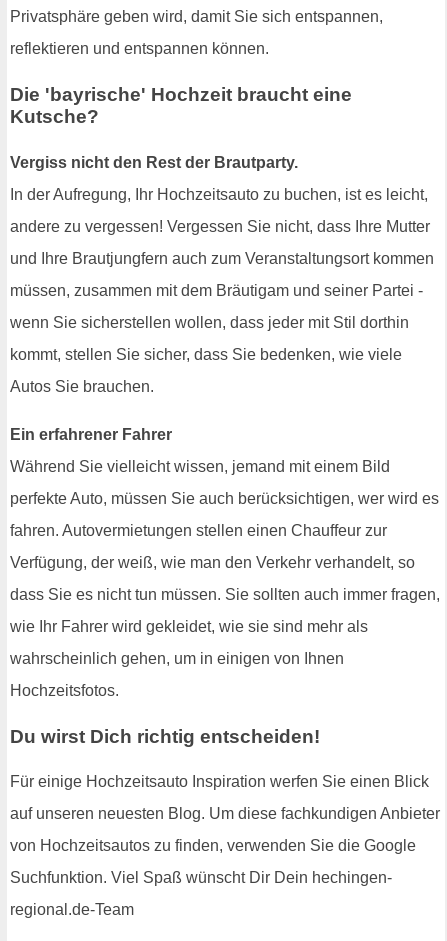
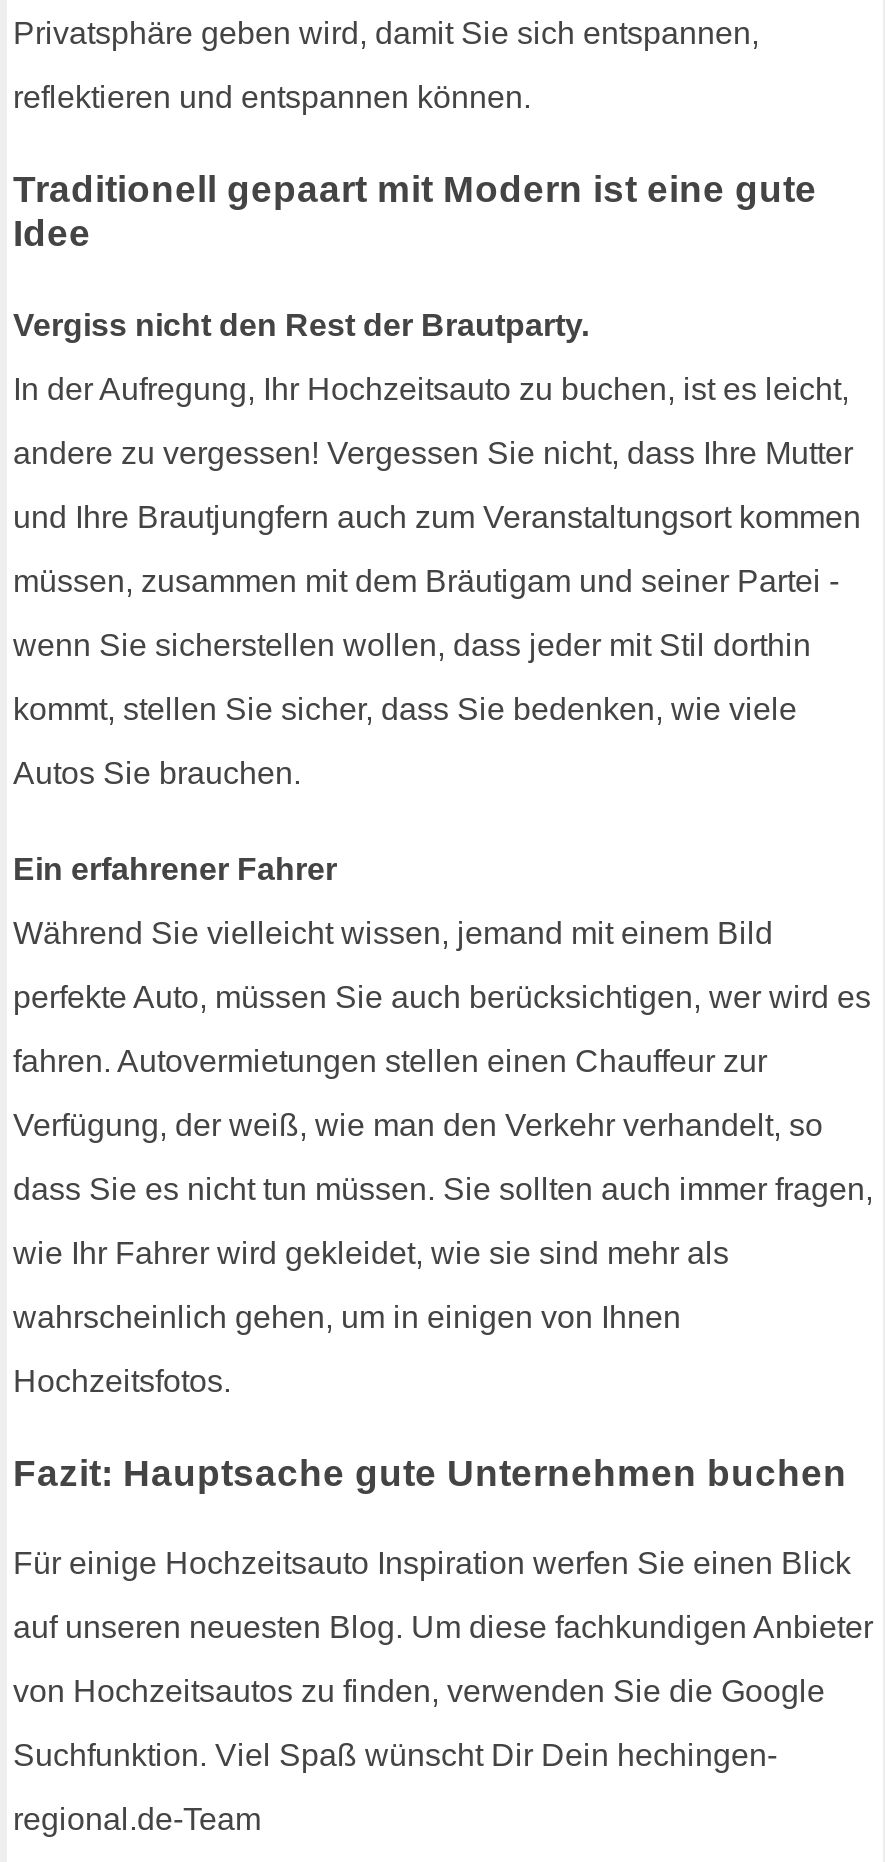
[10,84,352,127] Die 'bayrische' Hochzeit braucht eine | Kutsche? -> [13,168,817,254] Traditionell gepaart mit Modern ist eine gute | Idee
[10,725,320,746] Du wirst Dich richtig entscheiden! -> [13,1451,847,1493] Fazit: Hauptsache gute Unternehmen buchen

